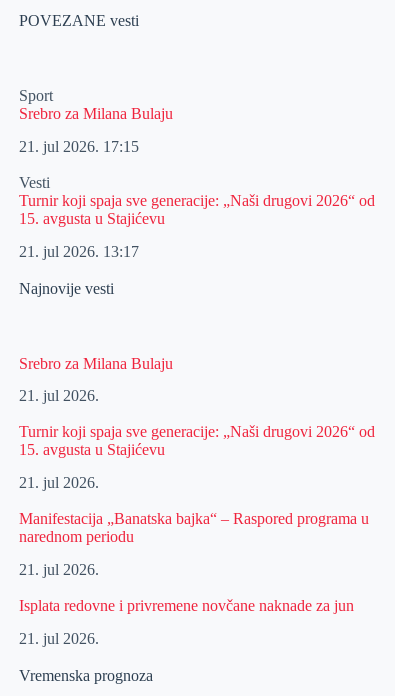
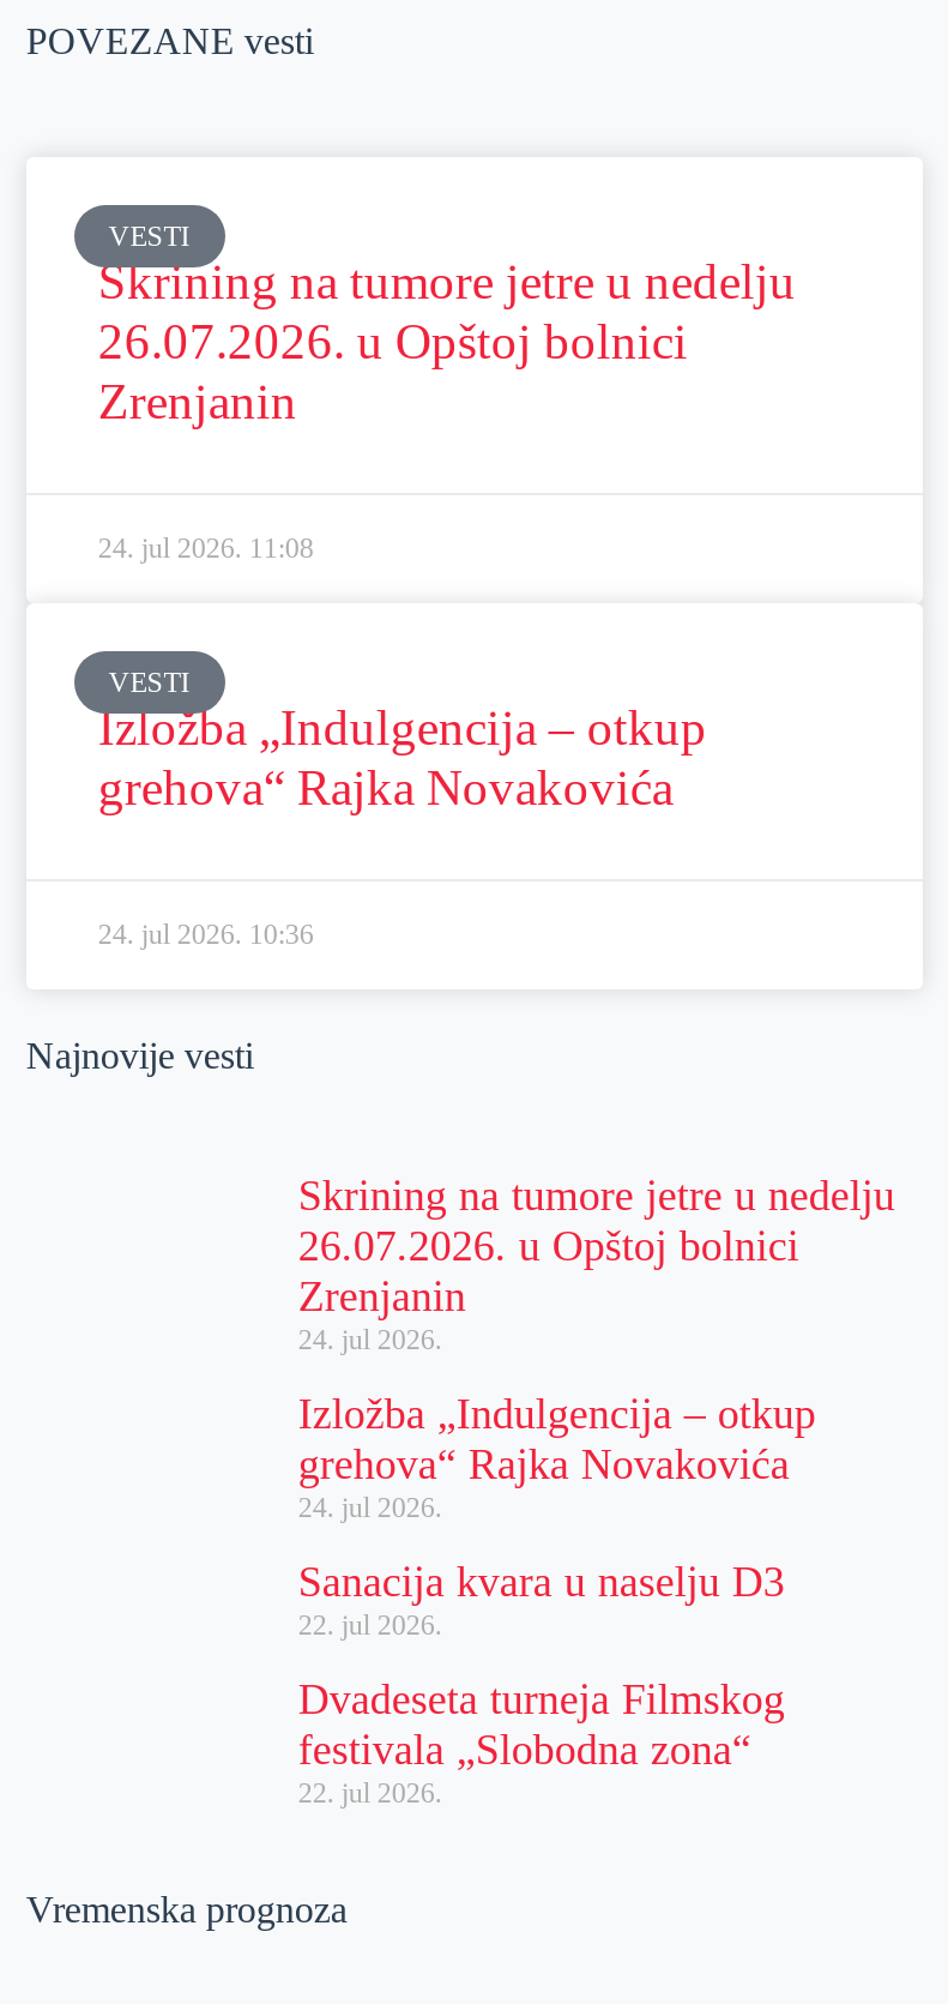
[19,87,173,122] Sport | Srebro za Milana Bulaju -> [98,220,796,431] VESTI | Skrining na tumore jetre u nedelju | 26.07.2026. u Opštoj bolnici | Zrenjanin
[19,138,139,155] 21. jul 2026. 17:15 -> [98,532,314,565] 24. jul 2026. 11:08
[19,174,375,227] Vesti | Turnir koji spaja sve generacije: „Naši drugovi 2026“ od | 15. avgusta u Stajićevu -> [98,666,707,817] VESTI | Izložba „Indulgencija – otkup | grehova“ Rajka Novakovića
[19,243,139,260] 21. jul 2026. 13:17 -> [98,918,314,951] 24. jul 2026. 10:36
moved [19,280,114,297] -> [26,1035,254,1076]: Najnovije vesti
[19,355,375,647] Srebro za Milana Bulaju | 21. jul 2026. | Turnir koji spaja sve generacije: „Naši drugovi 2026“ od | 15. avgusta u Stajićevu | 21. jul 2026. | Manifestacija „Banatska bajka“ – Raspored programa u | narednom periodu | 21. jul 2026. | Isplata redovne i privremene novčane naknade za jun | 21. jul 2026. -> [298,1172,895,1810] Skrining na tumore jetre u nedelju | 26.07.2026. u Opštoj bolnici | Zrenjanin | 24. jul 2026. | Izložba „Indulgencija – otkup | grehova“ Rajka Novakovića | 24. jul 2026. | Sanacija kvara u naselju D3 | 22. jul 2026. | Dvadeseta turneja Filmskog | festivala „Slobodna zona“ | 22. jul 2026.

